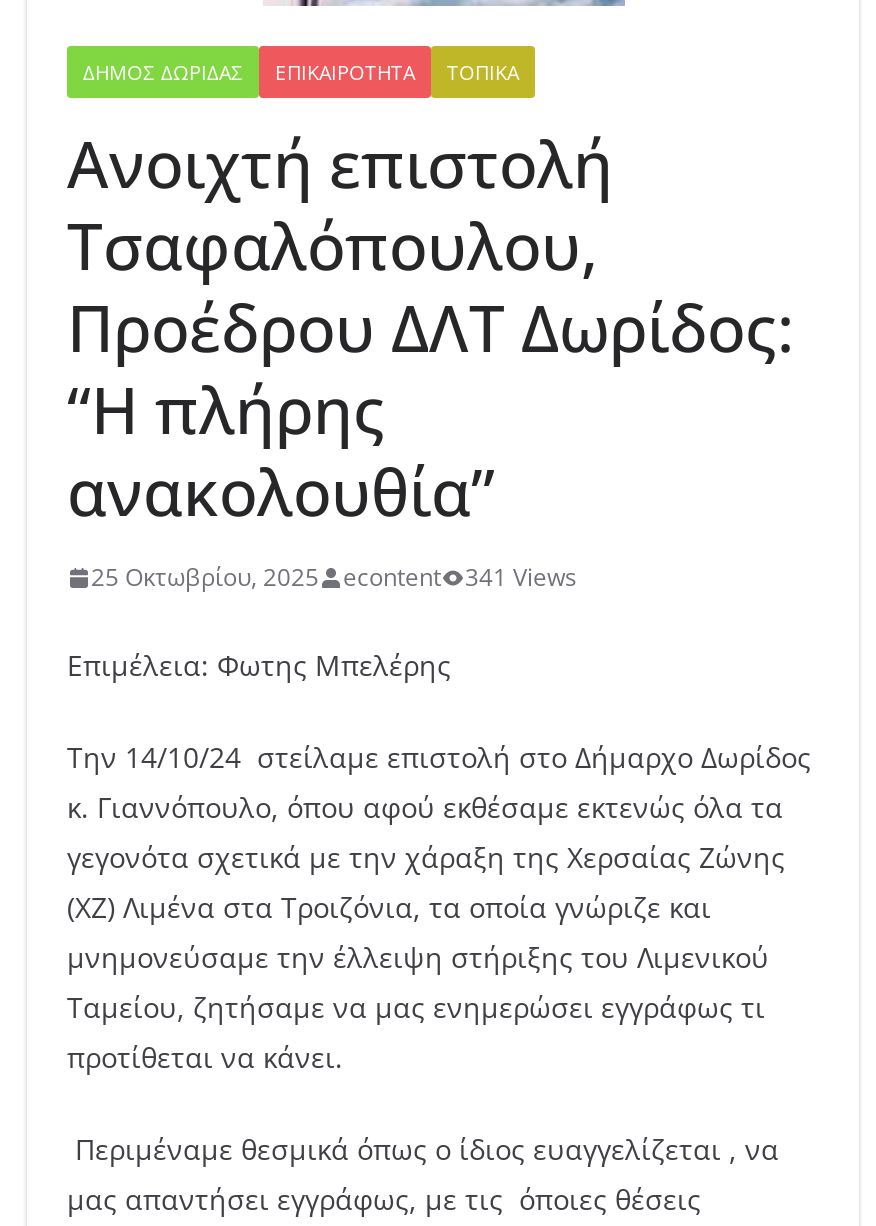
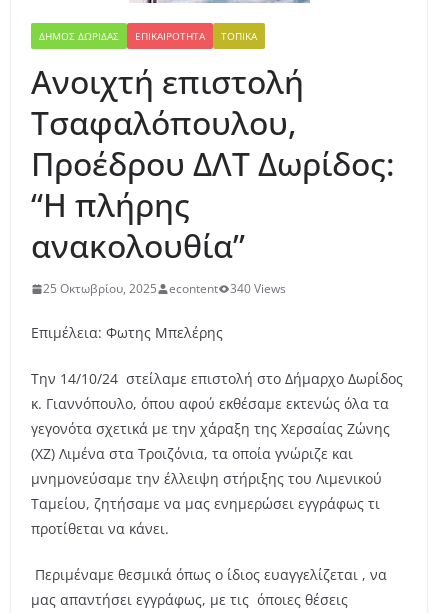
[465,560,577,594] 341 Views -> [230,280,286,297] 340 Views

